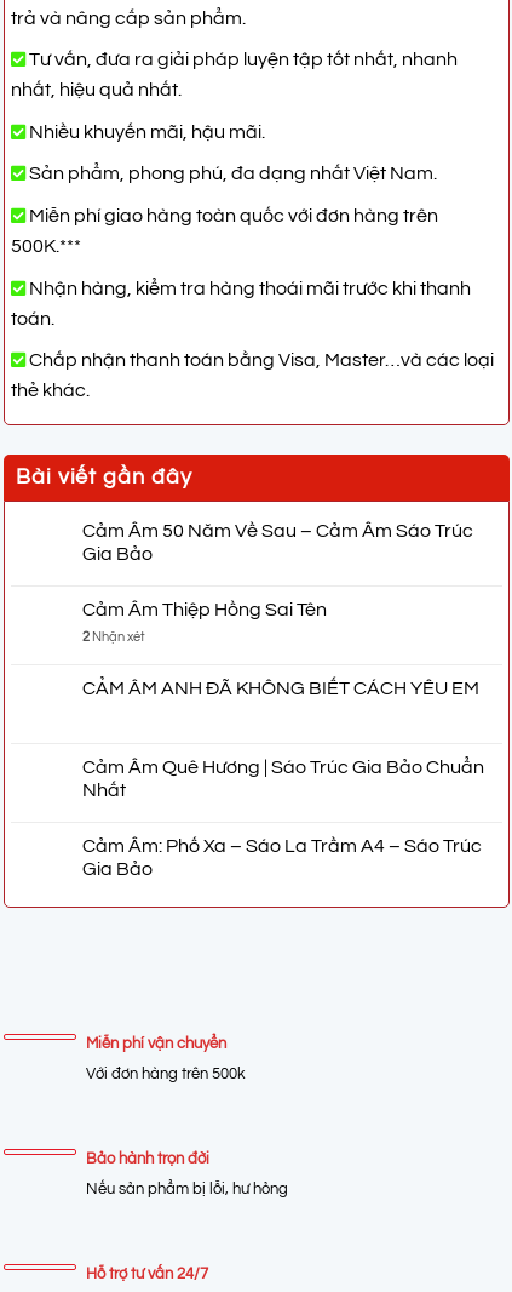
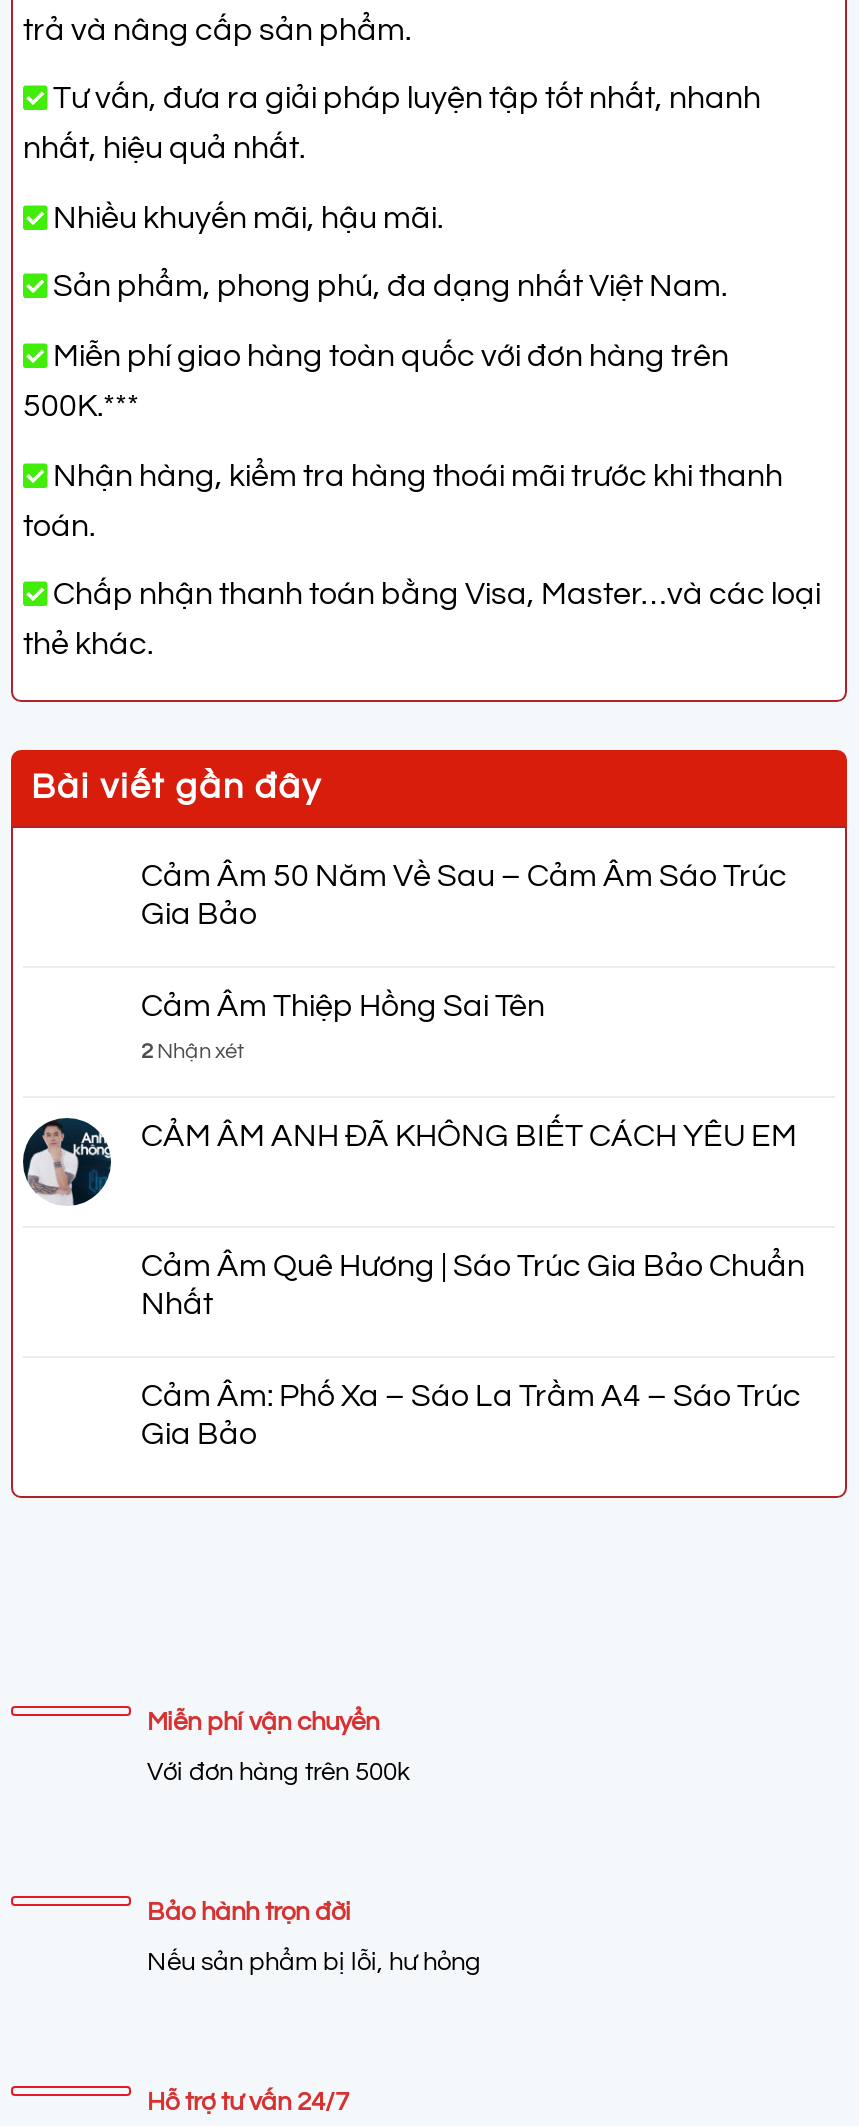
none -> [21,1116,113,1208] [image]

